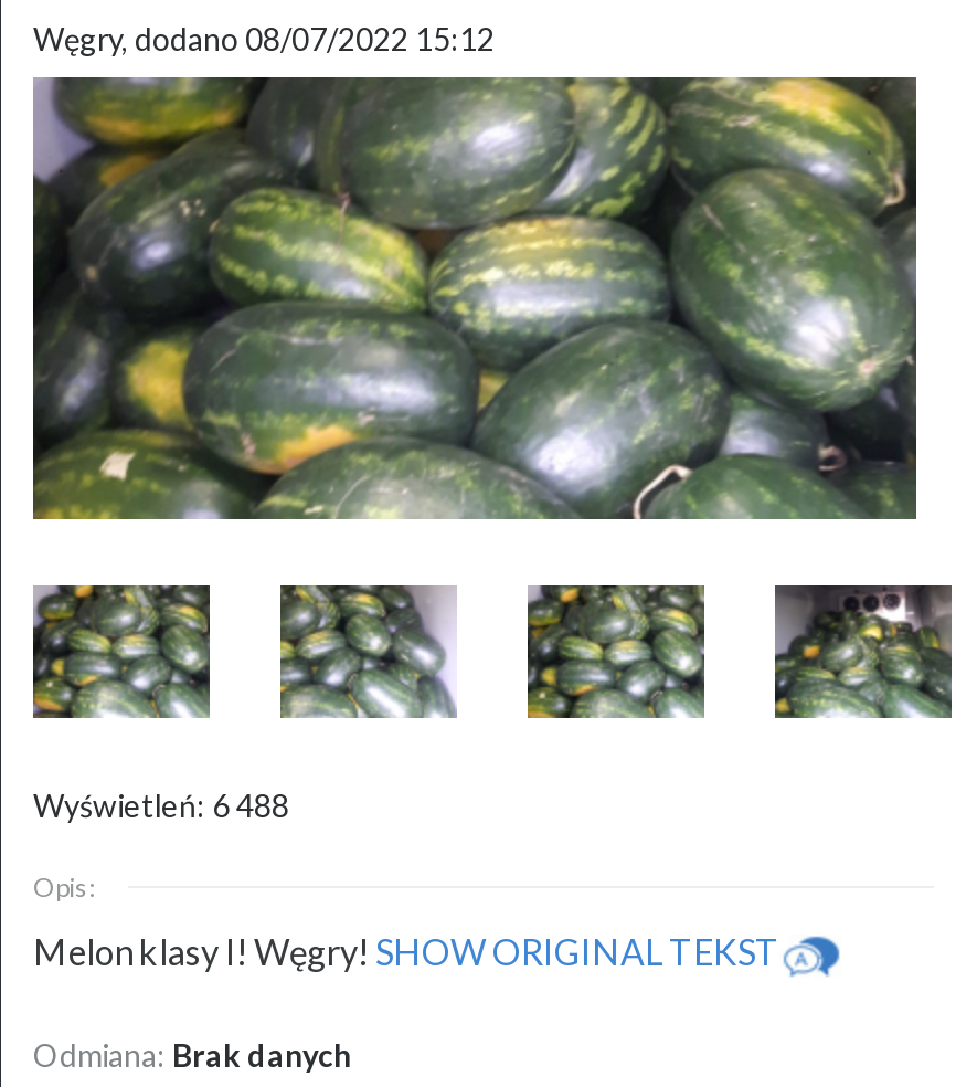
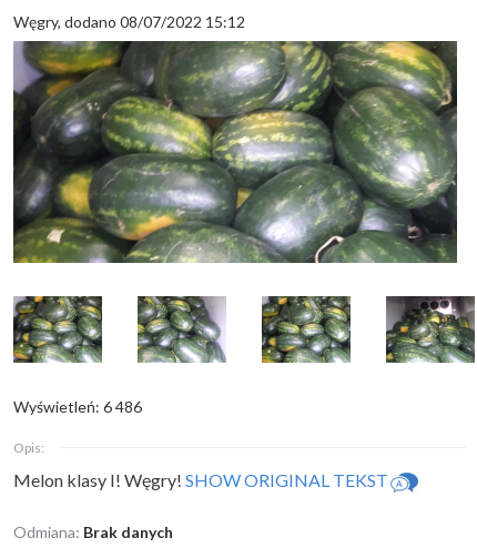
[33,786,289,824] Wyświetleń: 6 488 -> [13,397,142,416] Wyświetleń: 6 486

